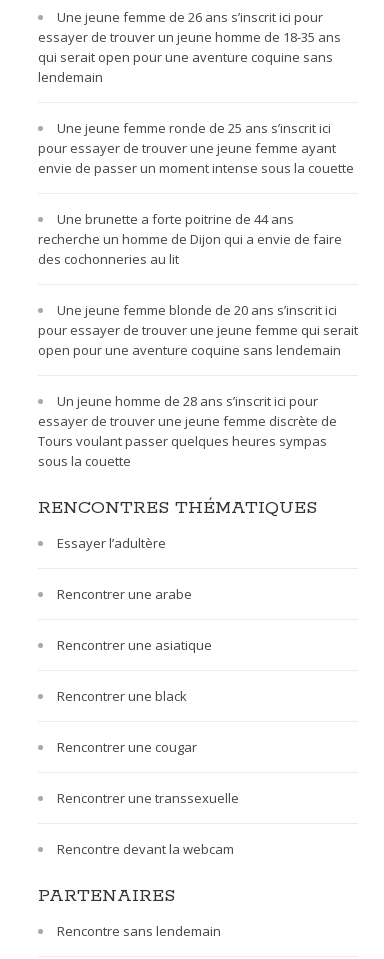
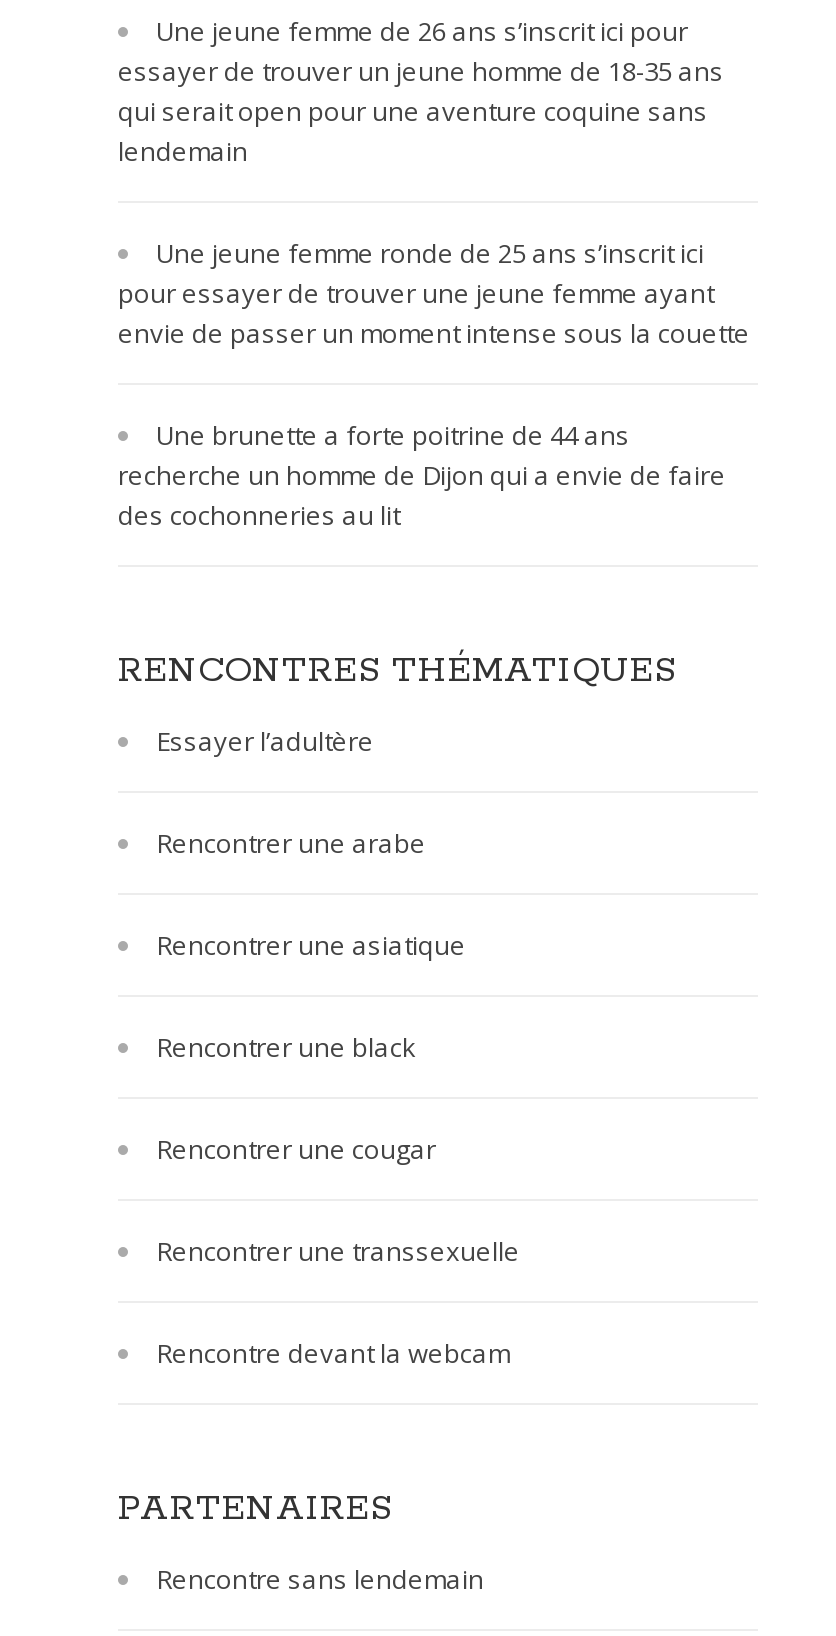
[38,301,358,470] Une jeune femme blonde de 20 ans s’inscrit ici | pour essayer de trouver une jeune femme qui serait | open pour une aventure coquine sans lendemain | Un jeune homme de 28 ans s’inscrit ici pour | essayer de trouver une jeune femme discrète de | Tours voulant passer quelques heures sympas | sous la couette -> none
moved [38,497,317,858] -> [118,649,676,1371]: RENCONTRES THÉMATIQUES | Essayer l’adultère | Rencontrer une arabe | Rencontrer une asiatique | Rencontrer une black | Rencontrer une cougar | Rencontrer une transsexuelle | Rencontre devant la webcam

